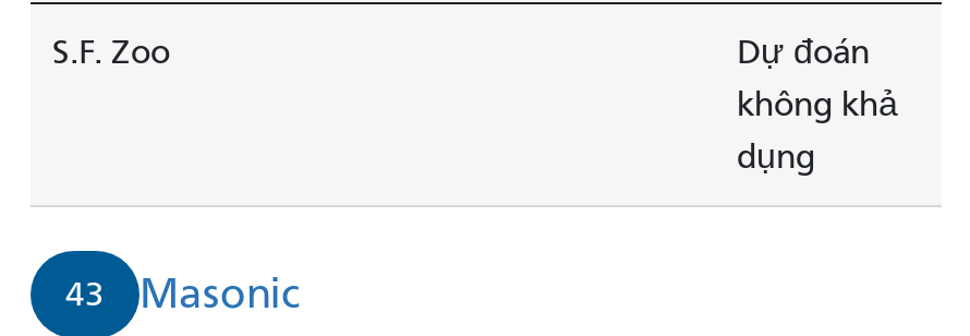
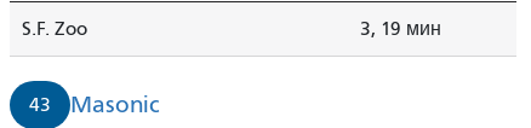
[737,32,898,176] Dự đoán | không khả | dụng -> [360,18,441,39] 3, 19 мин

